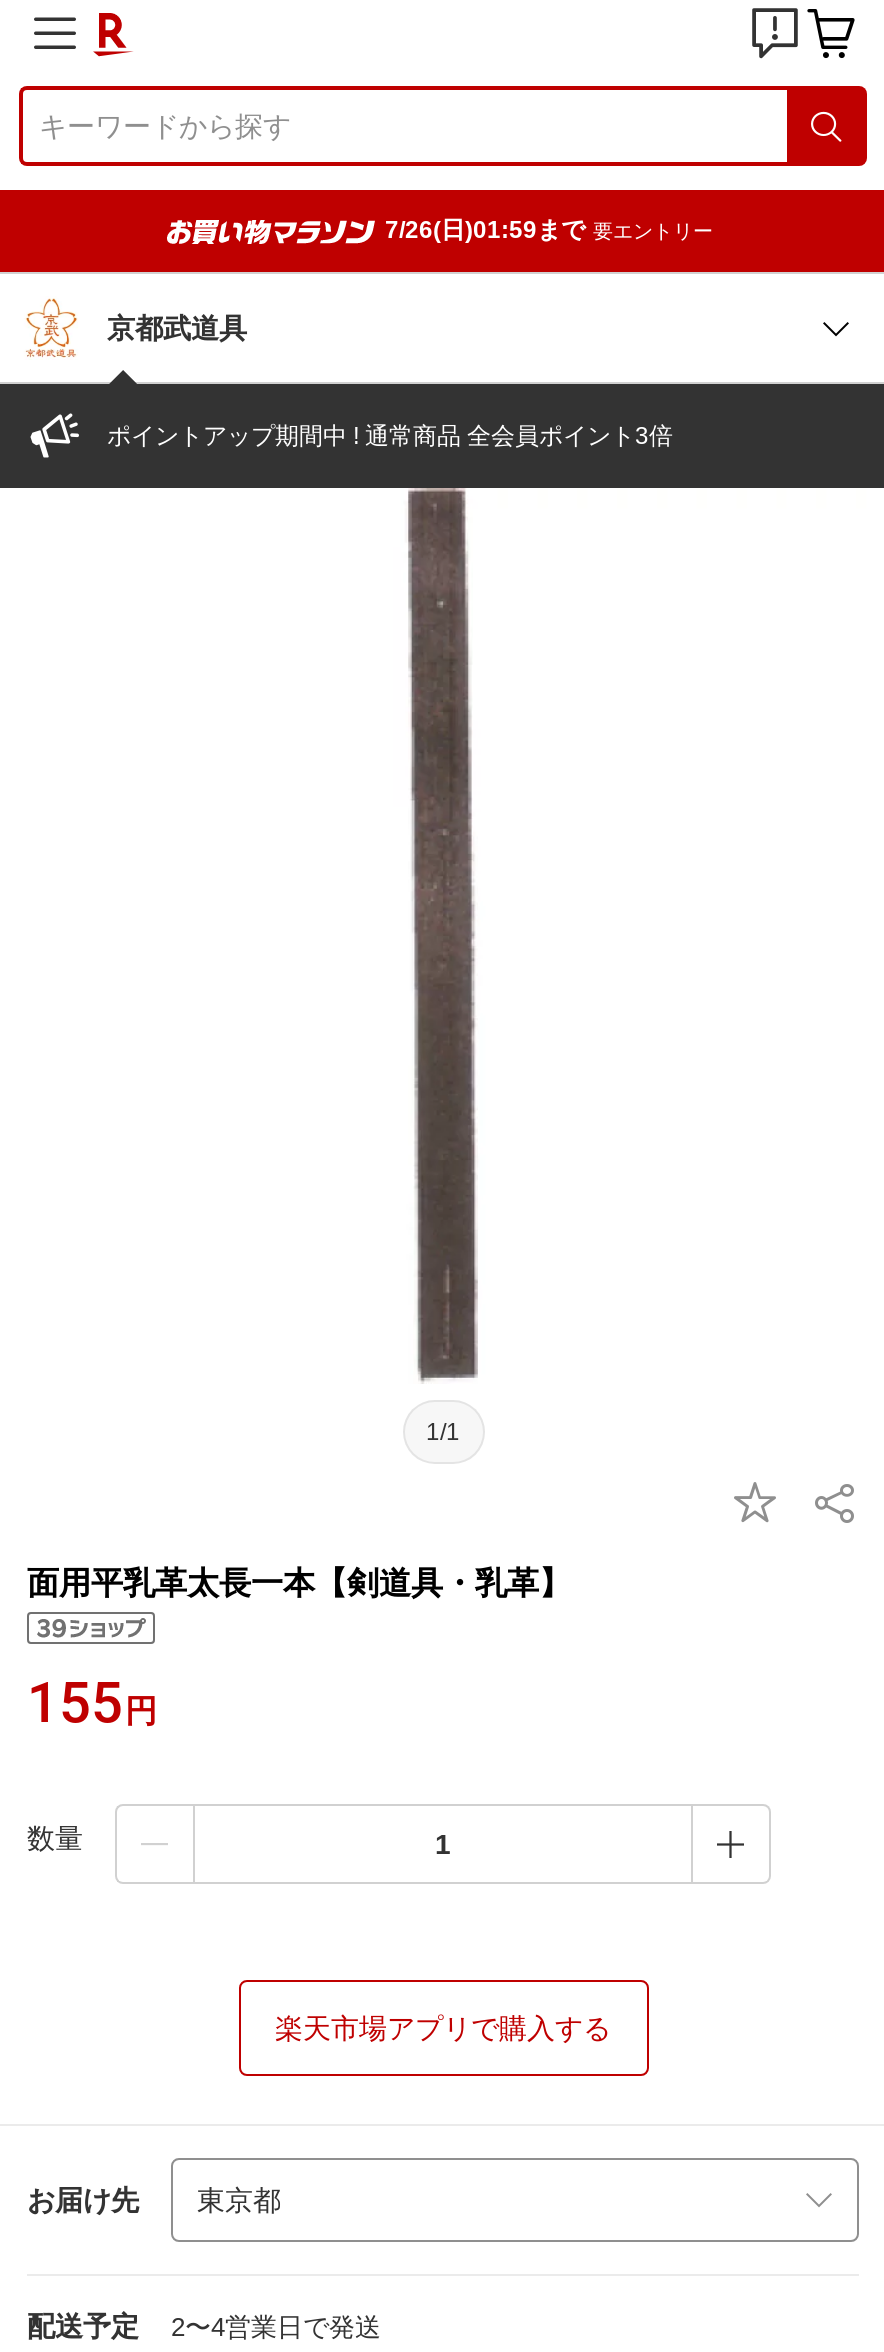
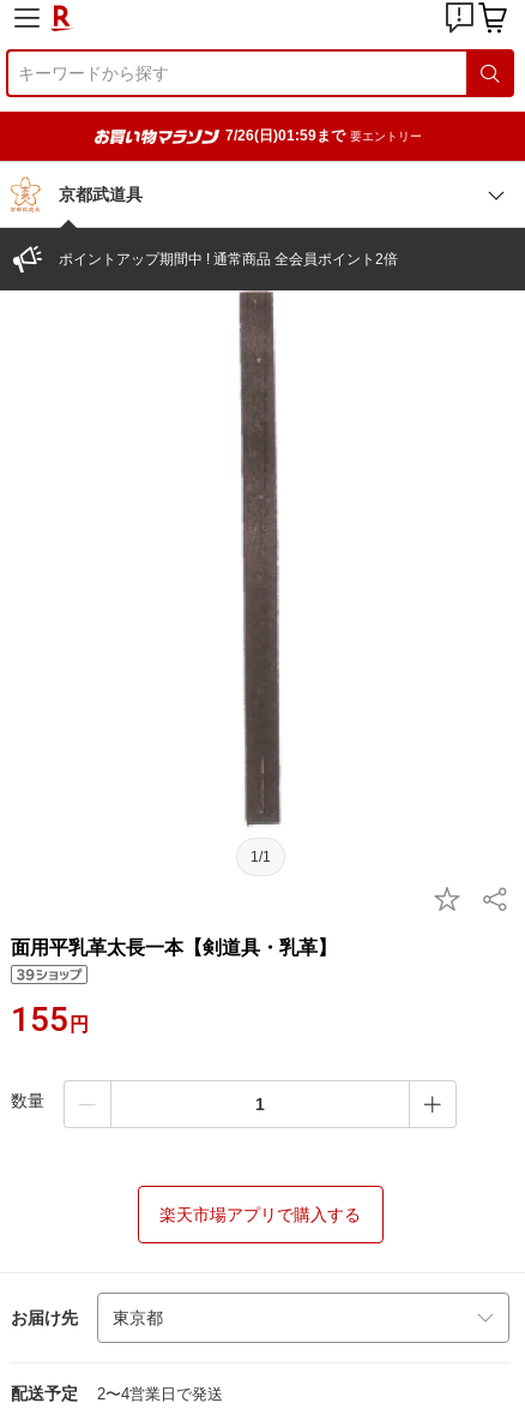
[107,422,673,450] ポイントアップ期間中 ! 通常商品 全会員ポイント3倍 -> [59,251,398,268] ポイントアップ期間中 ! 通常商品 全会員ポイント2倍

